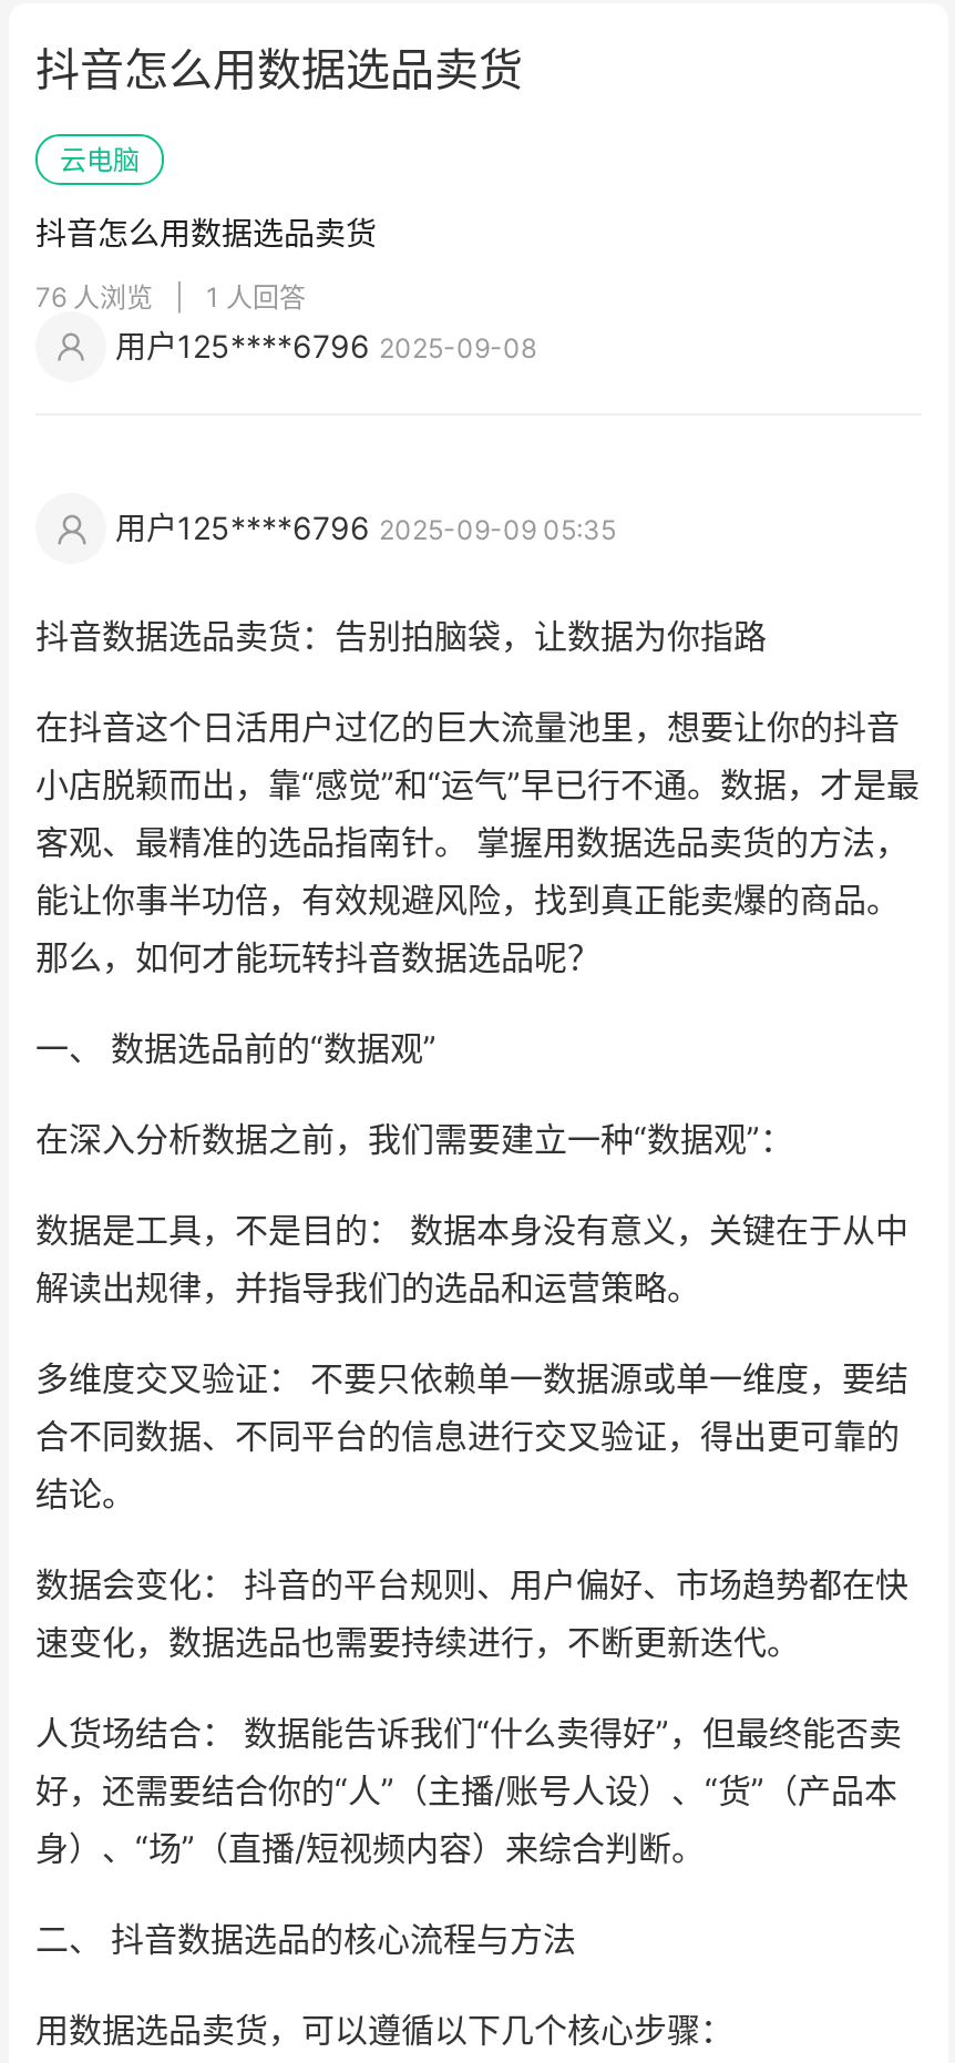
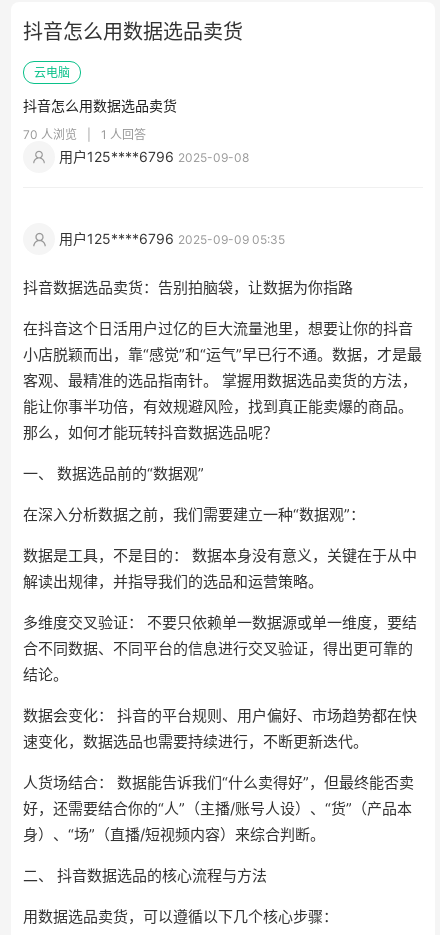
[35,280,153,314] 76 人浏览 -> [23,127,77,142] 70 人浏览

